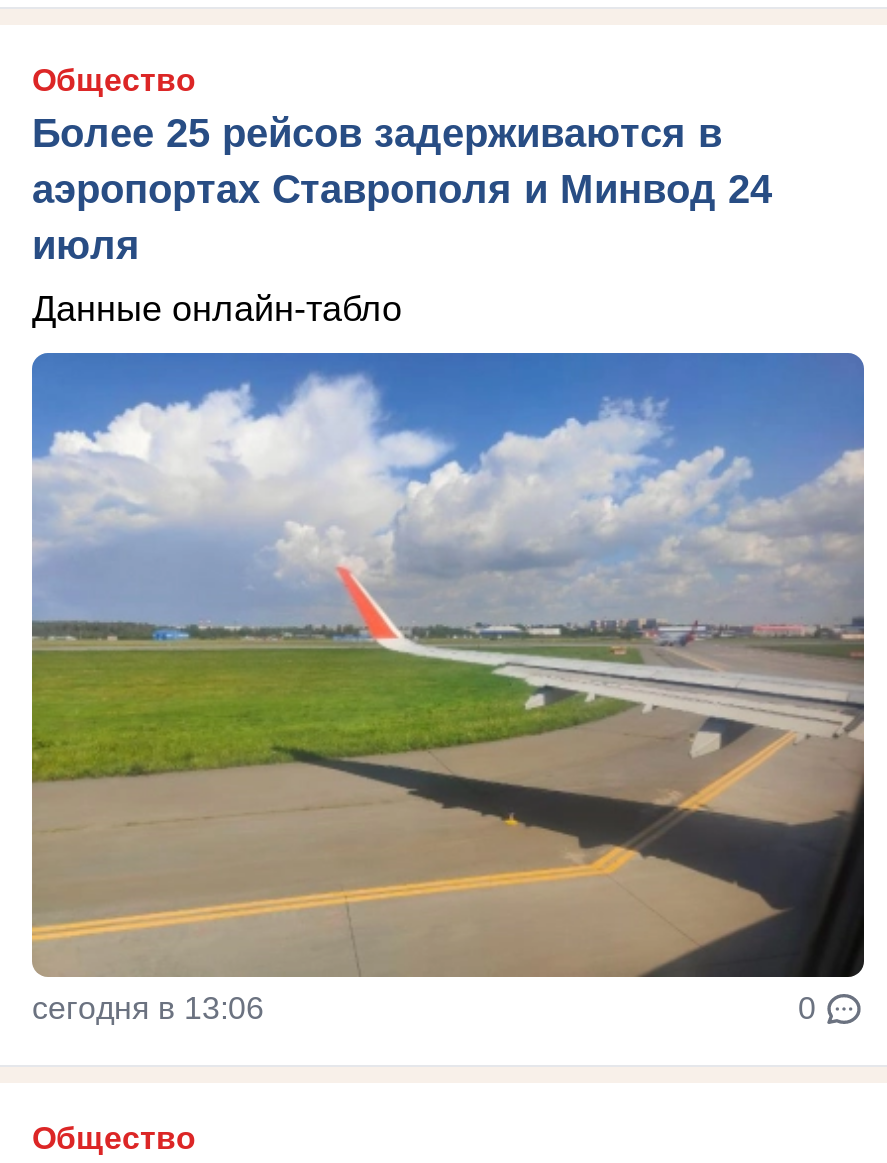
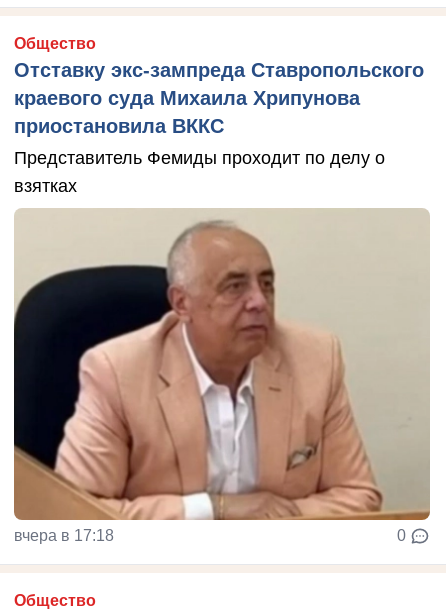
[32,111,772,267] Более 25 рейсов задерживаются в | аэропортах Ставрополя и Минвод 24 | июля -> [14,59,424,137] Отставку экс-зампреда Ставропольского | краевого суда Михаила Хрипунова | приостановила ВККС
[32,289,402,329] Данные онлайн-табло -> [14,148,385,196] Представитель Фемиды проходит по делу о | взятках
[30,351,866,1025] [image] | сегодня в 13:06 -> [13,208,431,544] [image] | вчера в 17:18

